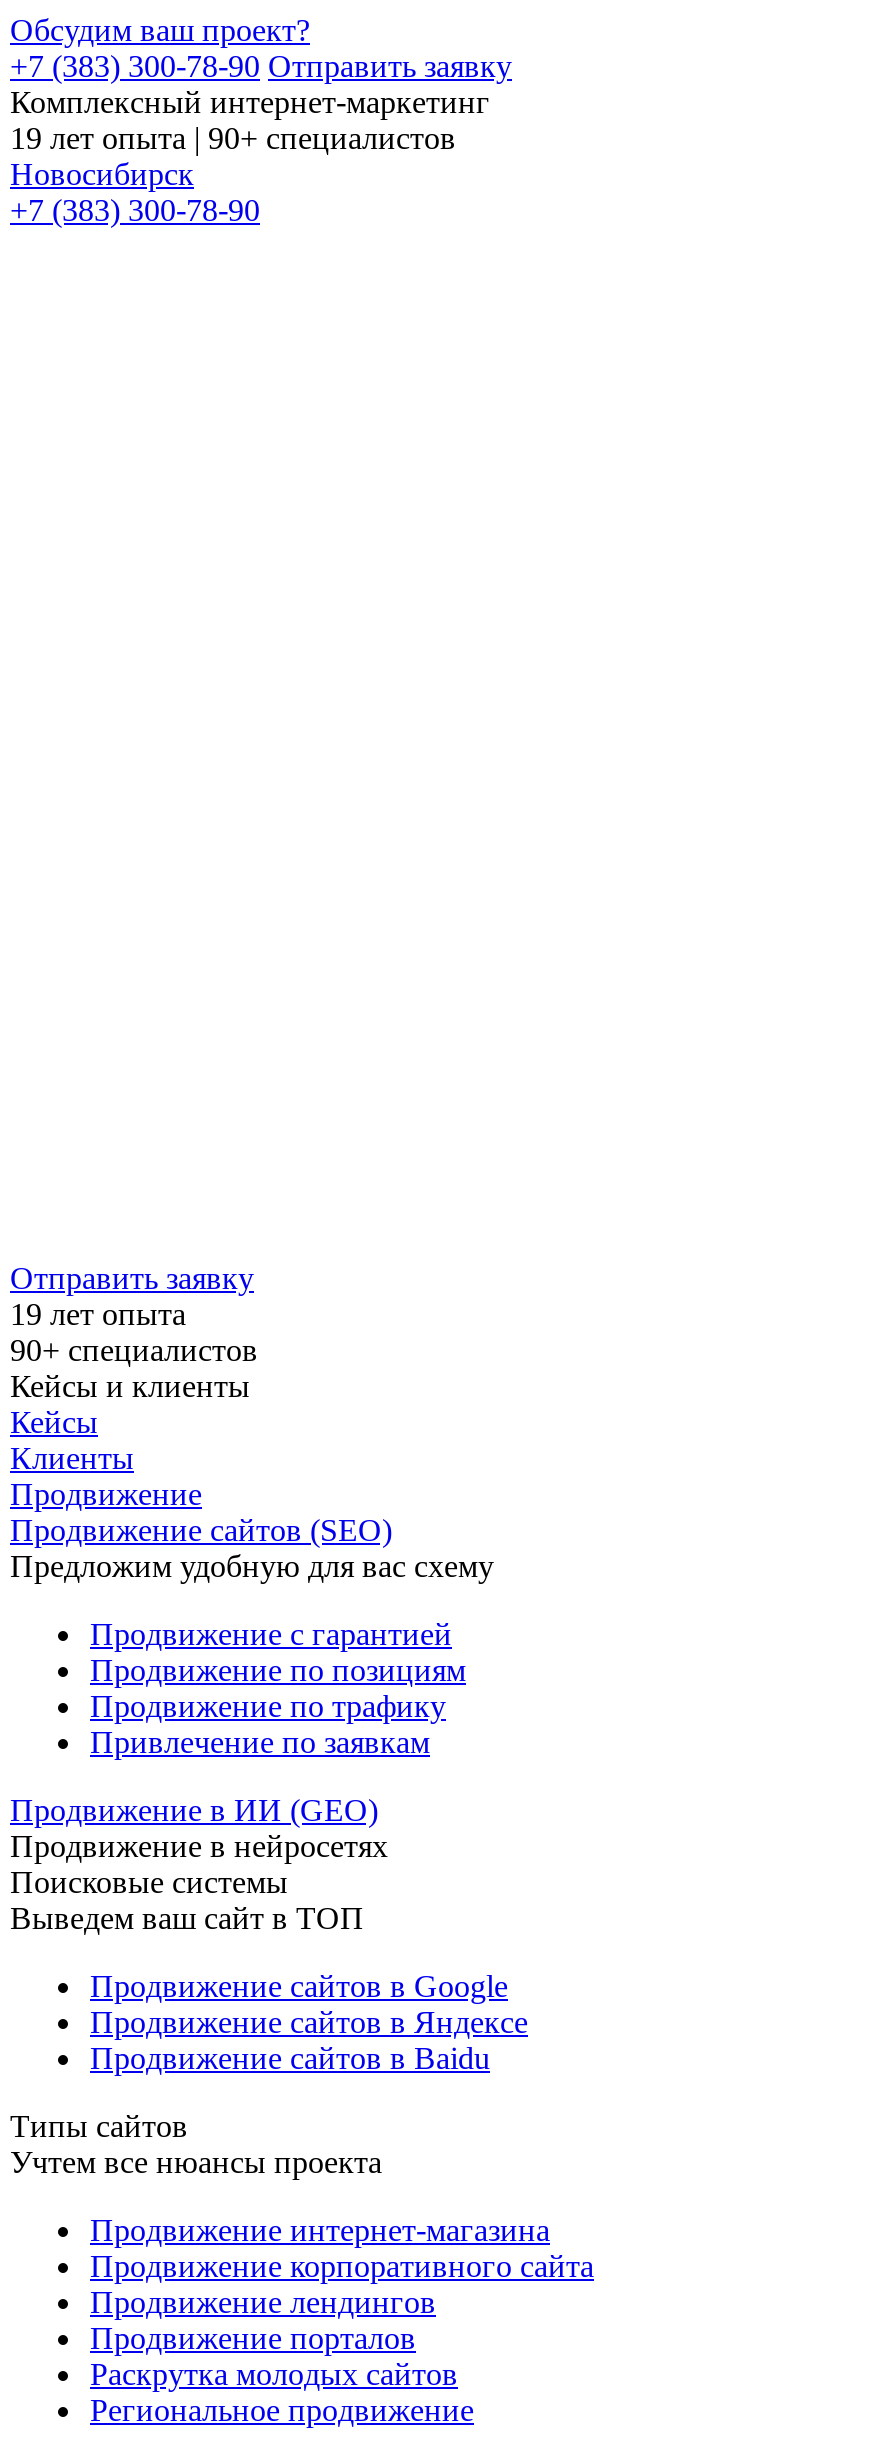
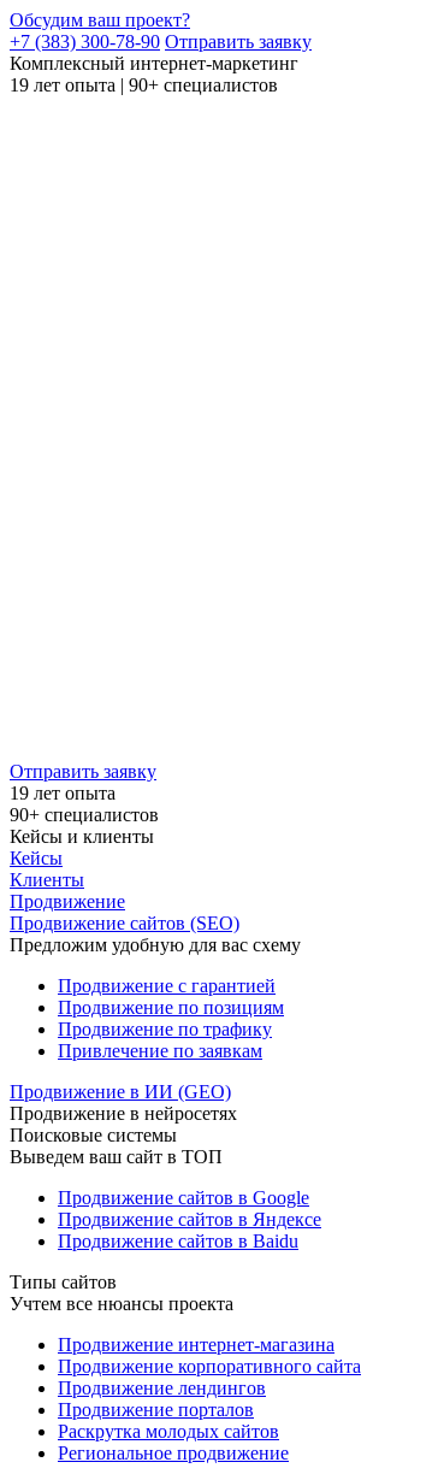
[10,157,260,227] Новосибирск | +7 (383) 300-78-90 -> none

